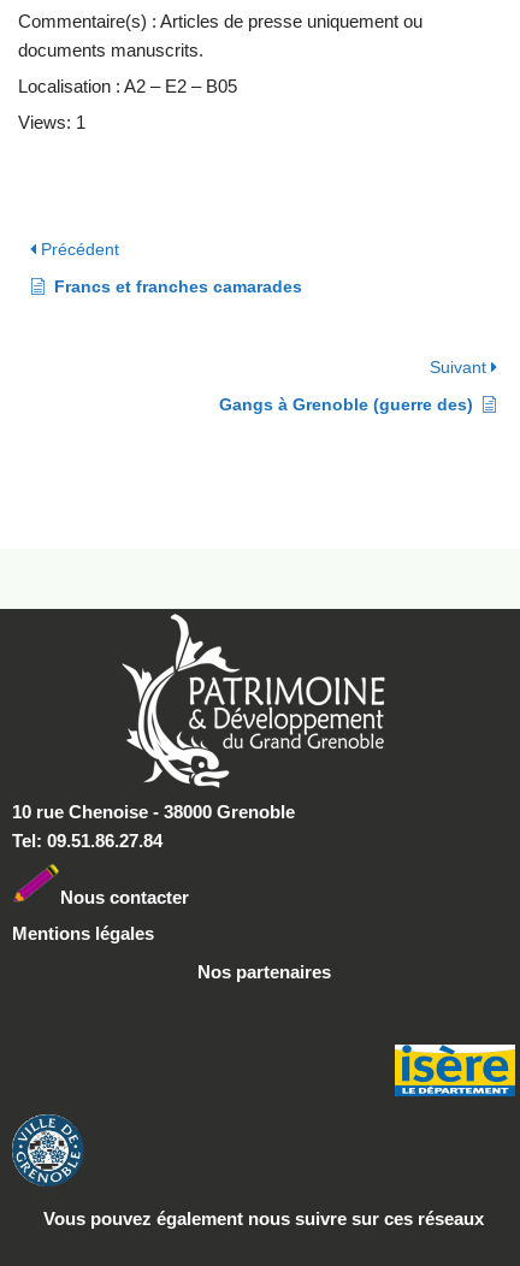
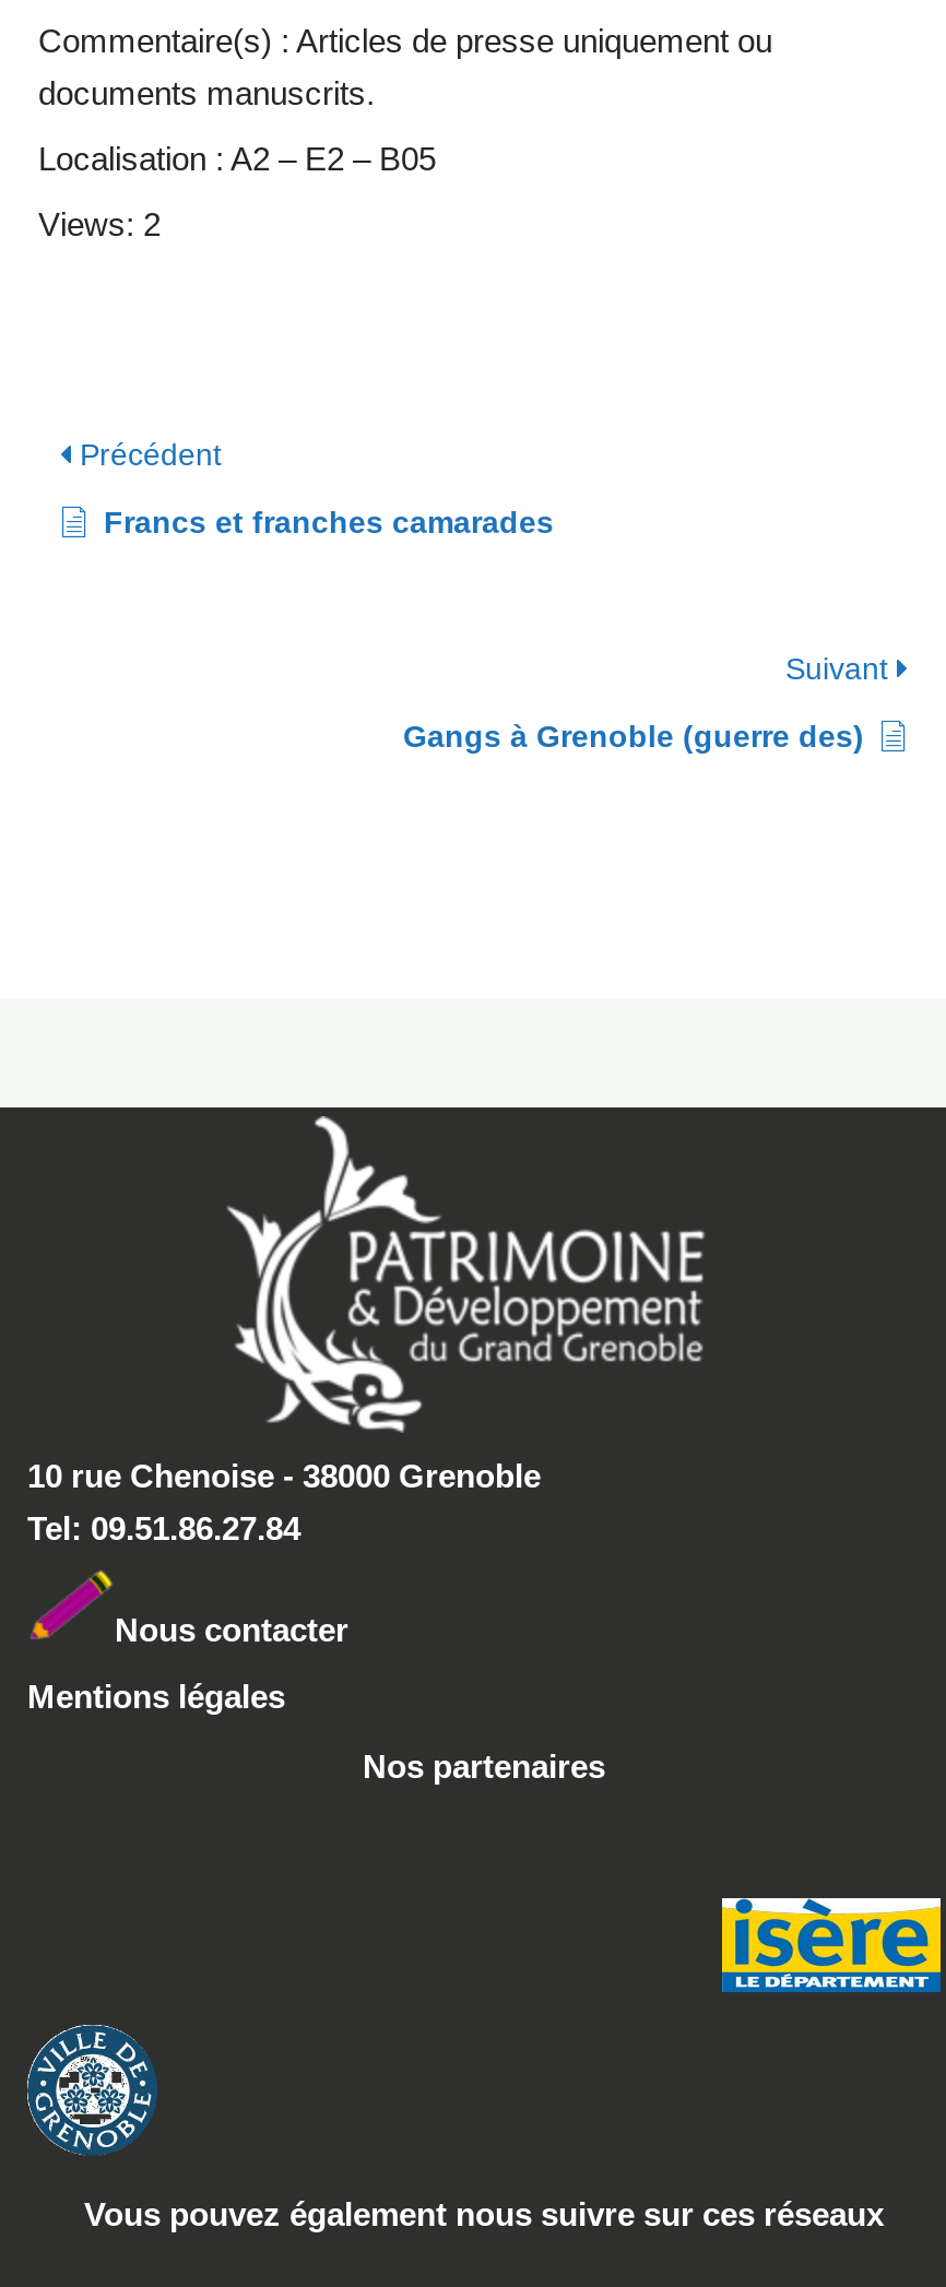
[18,112,85,132] Views: 1 -> [38,205,161,242] Views: 2

